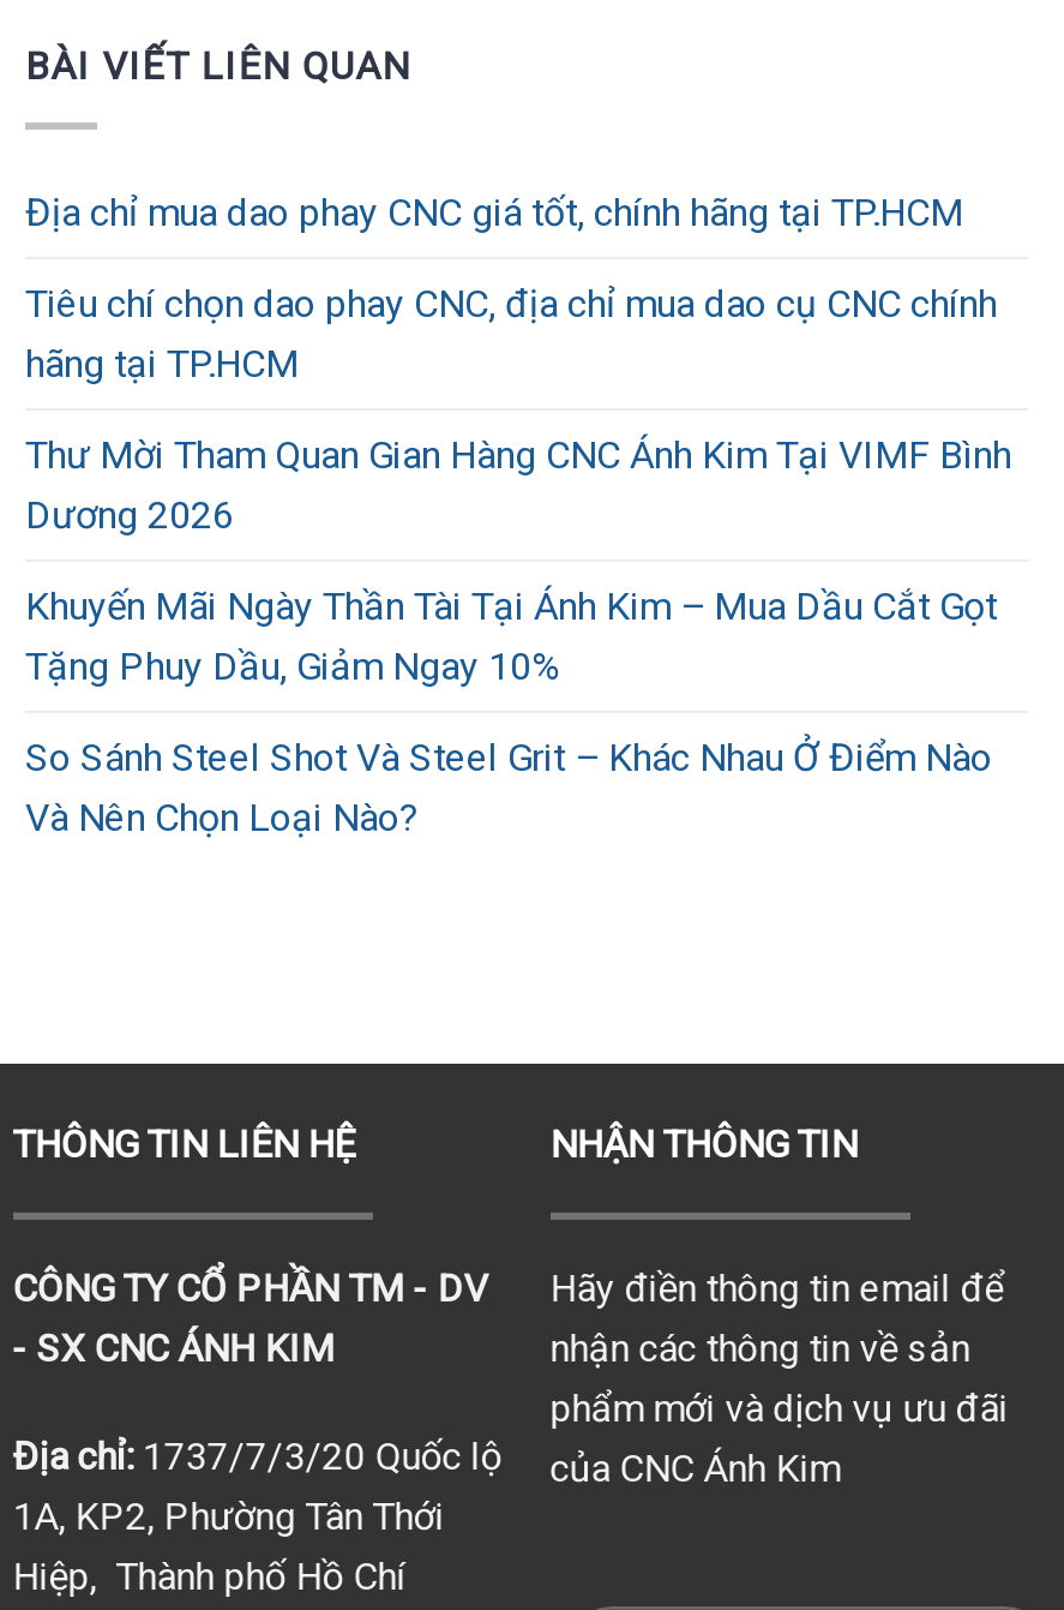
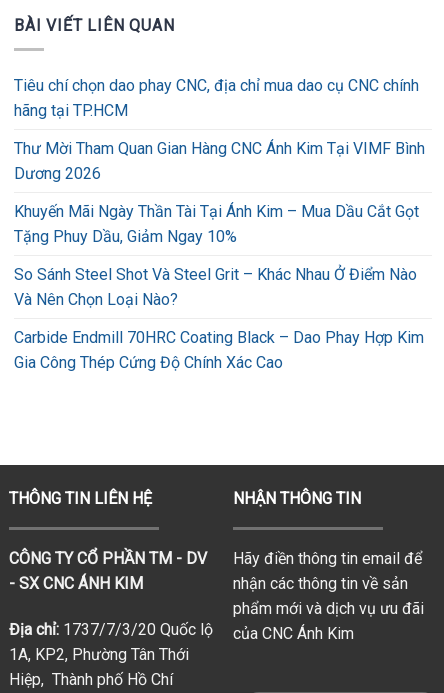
[25,189,963,235] Địa chỉ mua dao phay CNC giá tốt, chính hãng tại TP.HCM -> none
moved [25,280,1011,840] -> [14,76,425,309]: Tiêu chí chọn dao phay CNC, địa chỉ mua dao cụ CNC chính | hãng tại TP.HCM | Thư Mời Tham Quan Gian Hàng CNC Ánh Kim Tại VIMF Bình | Dương 2026 | Khuyến Mãi Ngày Thần Tài Tại Ánh Kim – Mua Dầu Cắt Gọt | Tặng Phuy Dầu, Giảm Ngay 10% | So Sánh Steel Shot Và Steel Grit – Khác Nhau Ở Điểm Nào | Và Nên Chọn Loại Nào?
none -> [14,328,424,372] Carbide Endmill 70HRC Coating Black – Dao Phay Hợp Kim | Gia Công Thép Cứng Độ Chính Xác Cao

